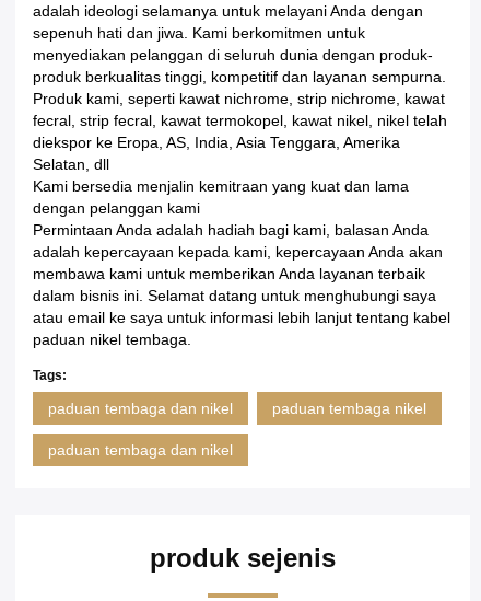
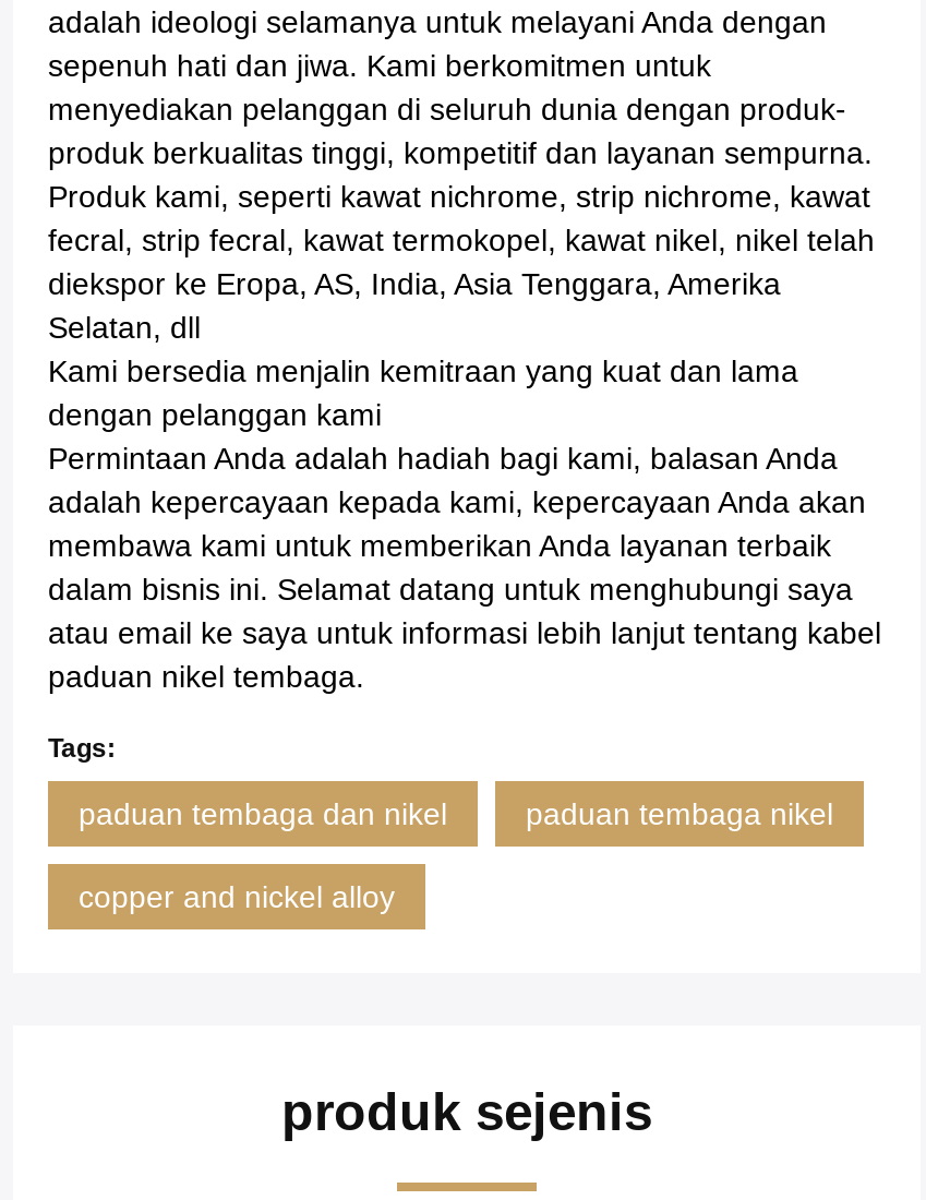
[48,442,233,459] paduan tembaga dan nikel -> [79,880,395,915] copper and nickel alloy

